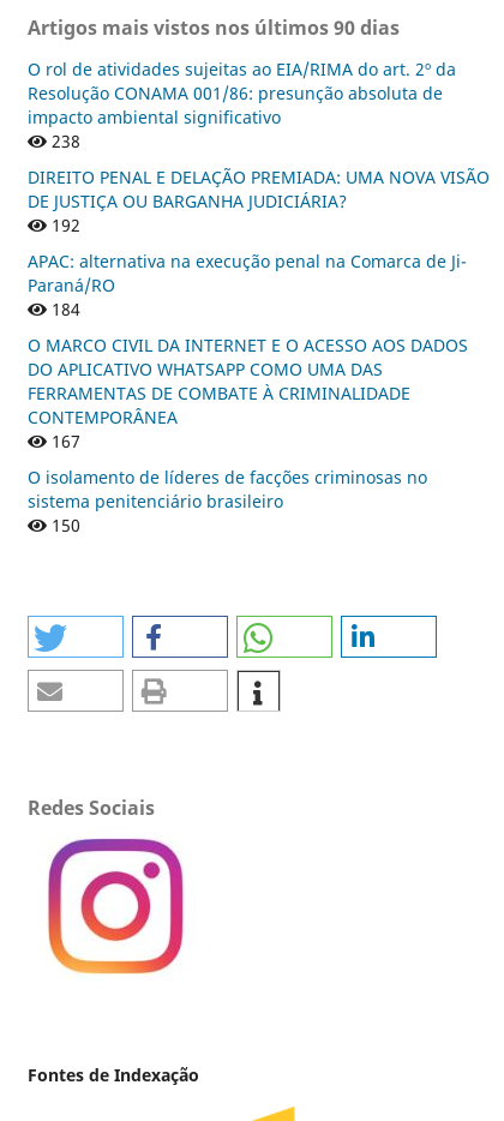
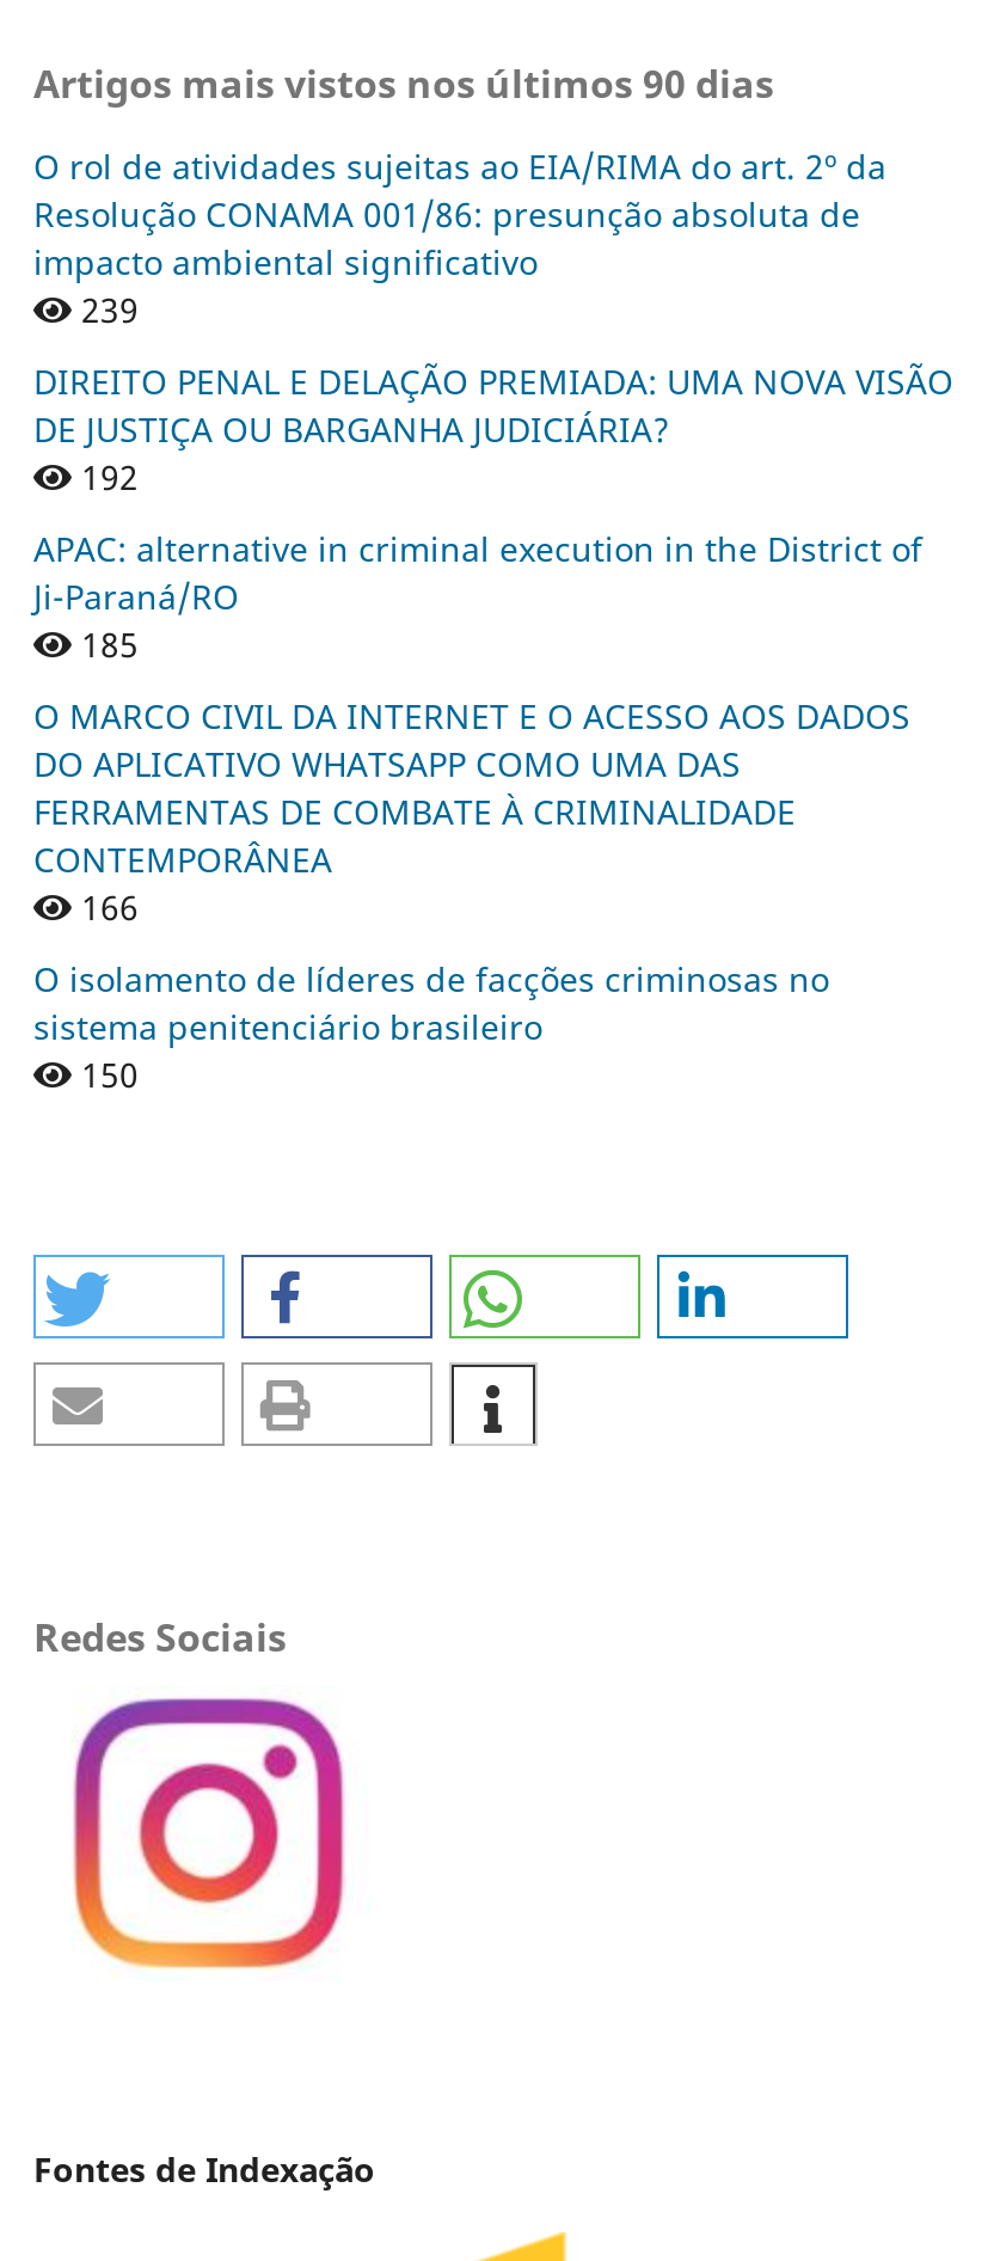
[47,130,80,152] 238 -> [72,287,139,332] 239
[28,250,467,320] APAC: alternativa na execução penal na Comarca de Ji- | Paraná/RO | 184 -> [33,526,922,667] APAC: alternative in criminal execution in the District of | Ji-Paraná/RO | 185
[47,429,80,452] 167 -> [72,884,139,929] 166

